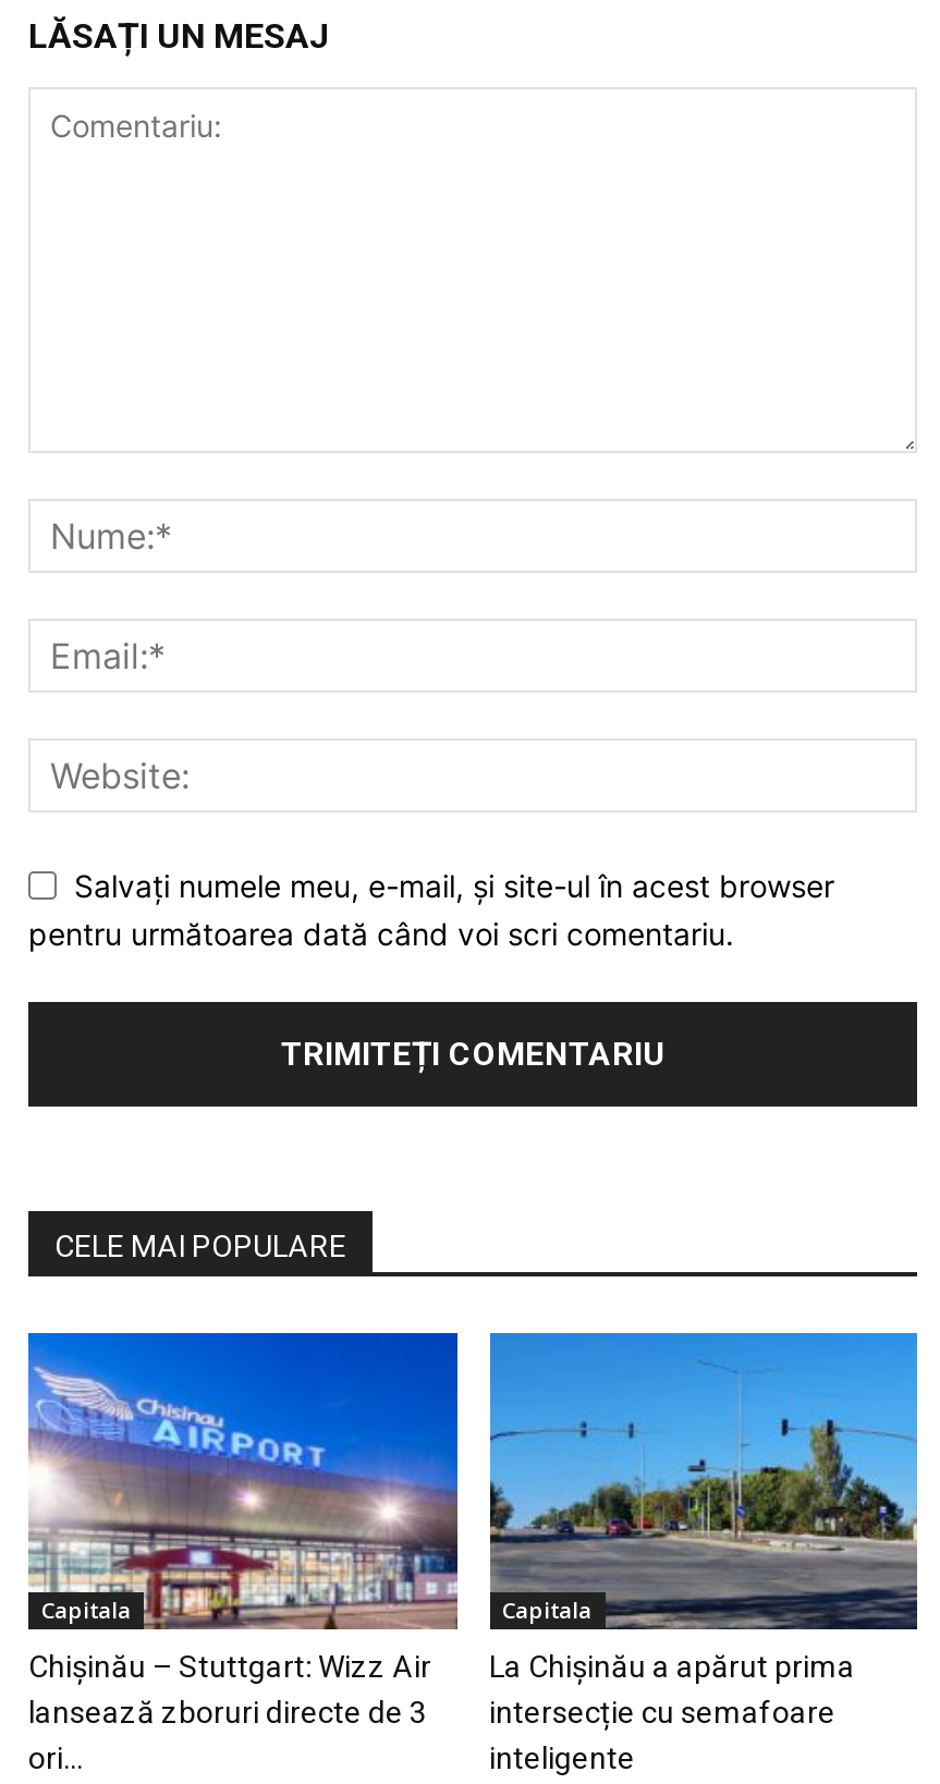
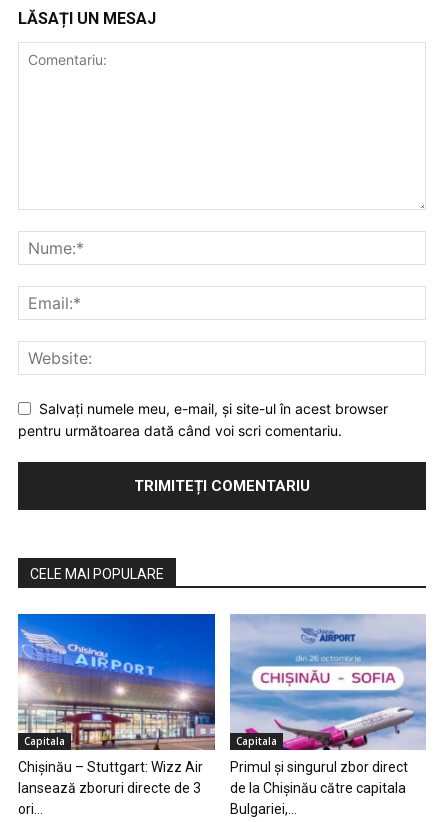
[488,1333,919,1774] [image] | La Chișinău a apărut prima | intersecție cu semafoare | inteligente -> [229,615,426,817] [image] | Primul și singurul zbor direct | de la Chișinău către capitala | Bulgariei,...

